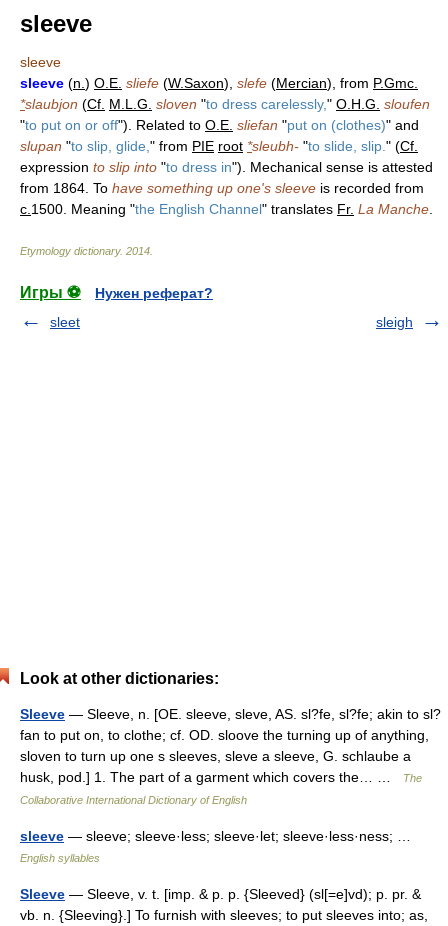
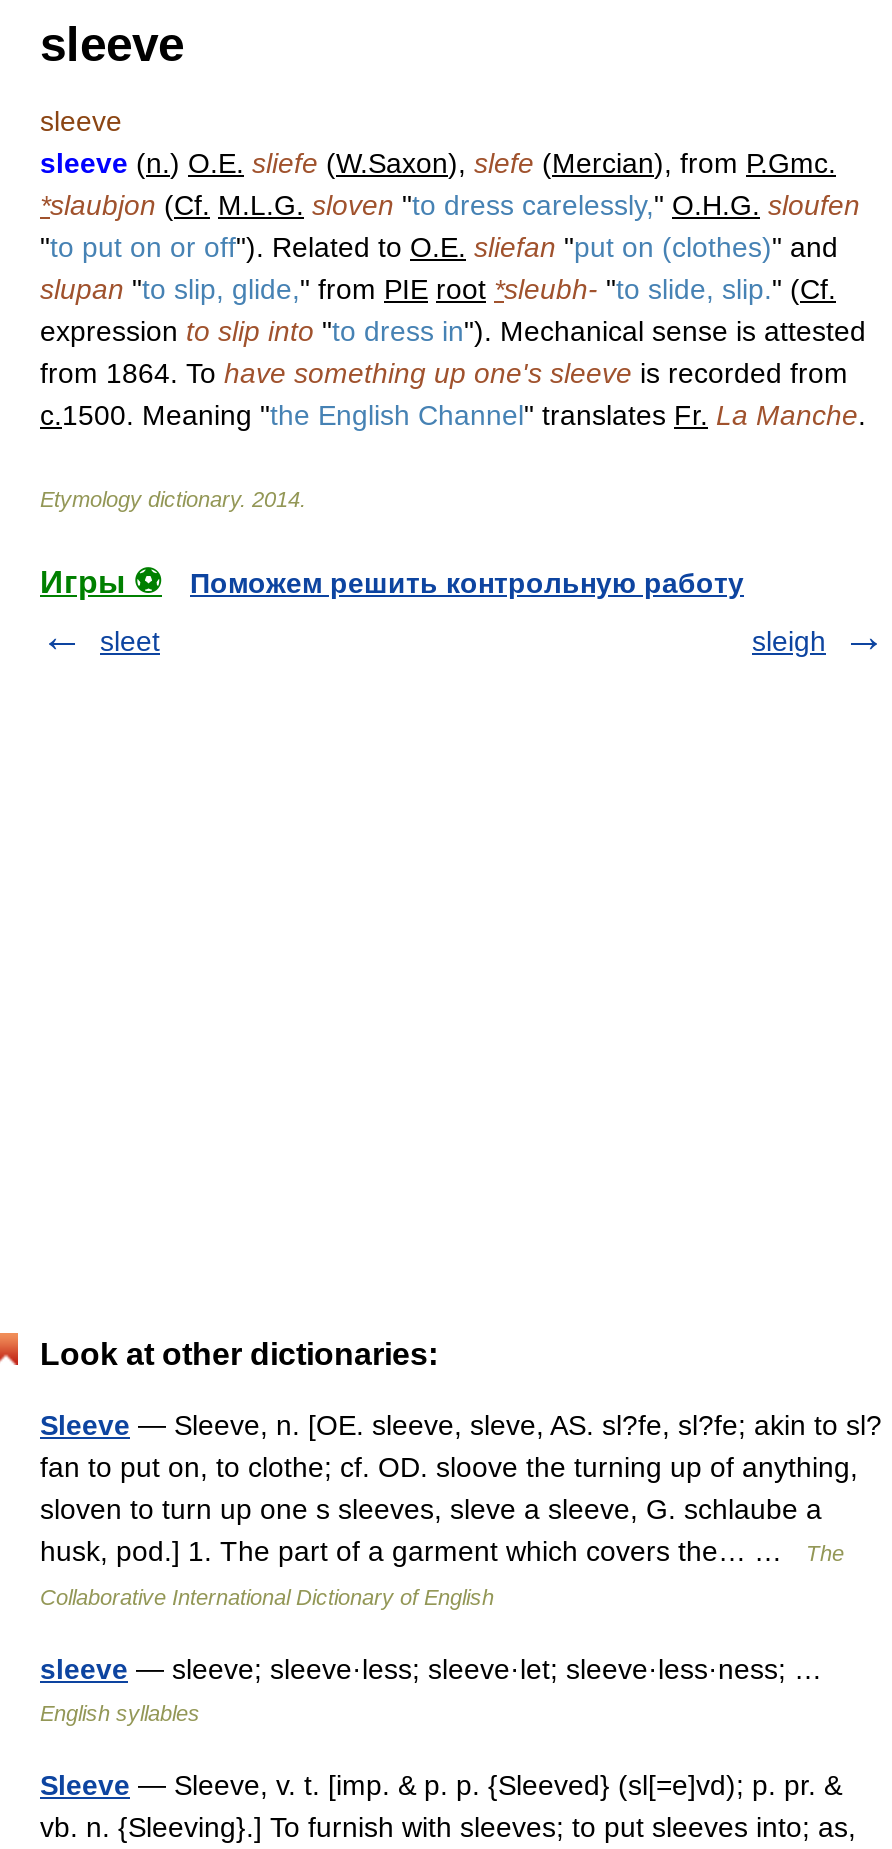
[95,285,213,301] Нужен реферат? -> [190,567,744,599] Поможем решить контрольную работу

